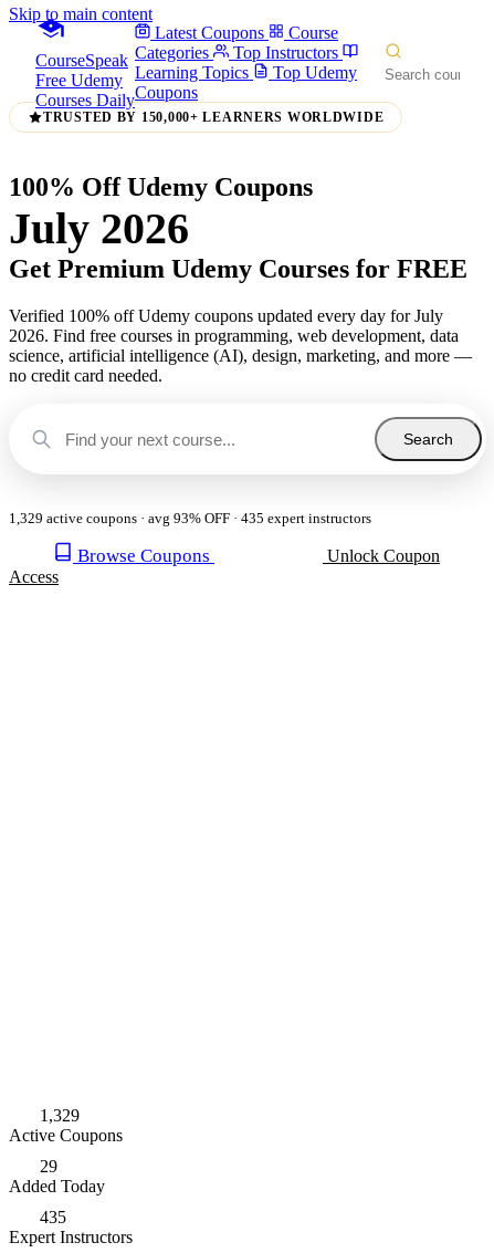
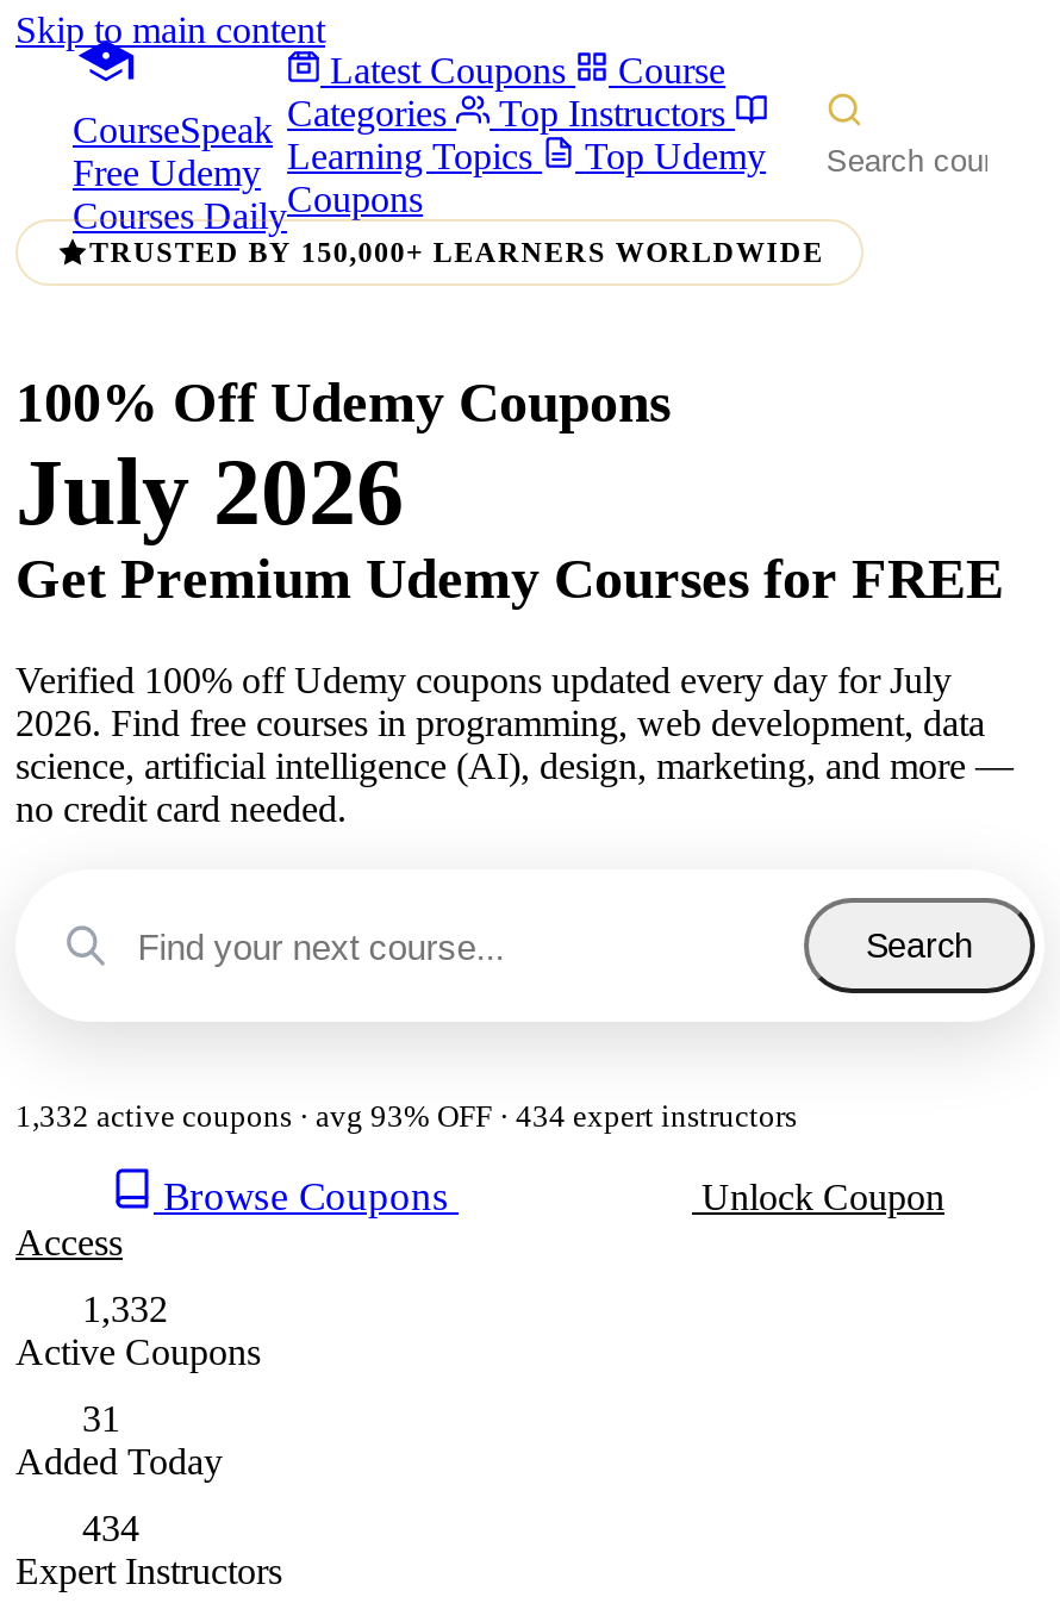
[9,510,371,526] 1,329 active coupons · avg 93% OFF · 435 expert instructors -> [15,1098,797,1134] 1,332 active coupons · avg 93% OFF · 434 expert instructors
[40,1106,80,1125] 1,329 -> [82,1289,168,1329] 1,332
[40,1157,57,1176] 29 -> [82,1398,120,1439] 31
[40,1208,66,1227] 435 -> [82,1508,139,1548] 434

